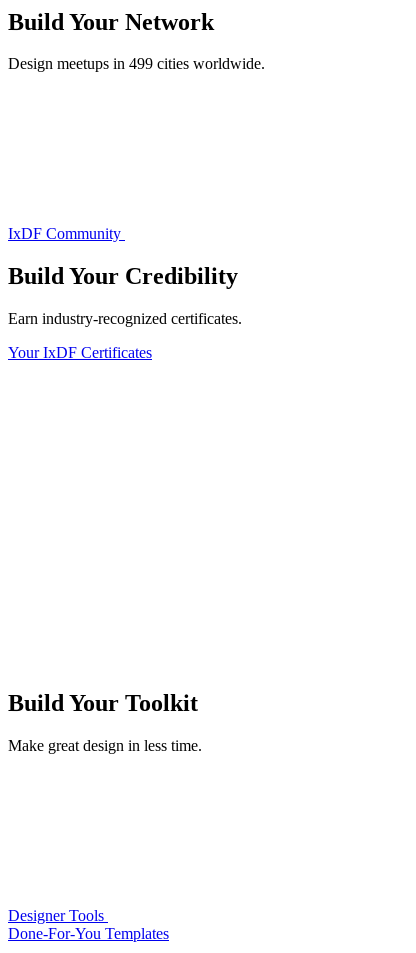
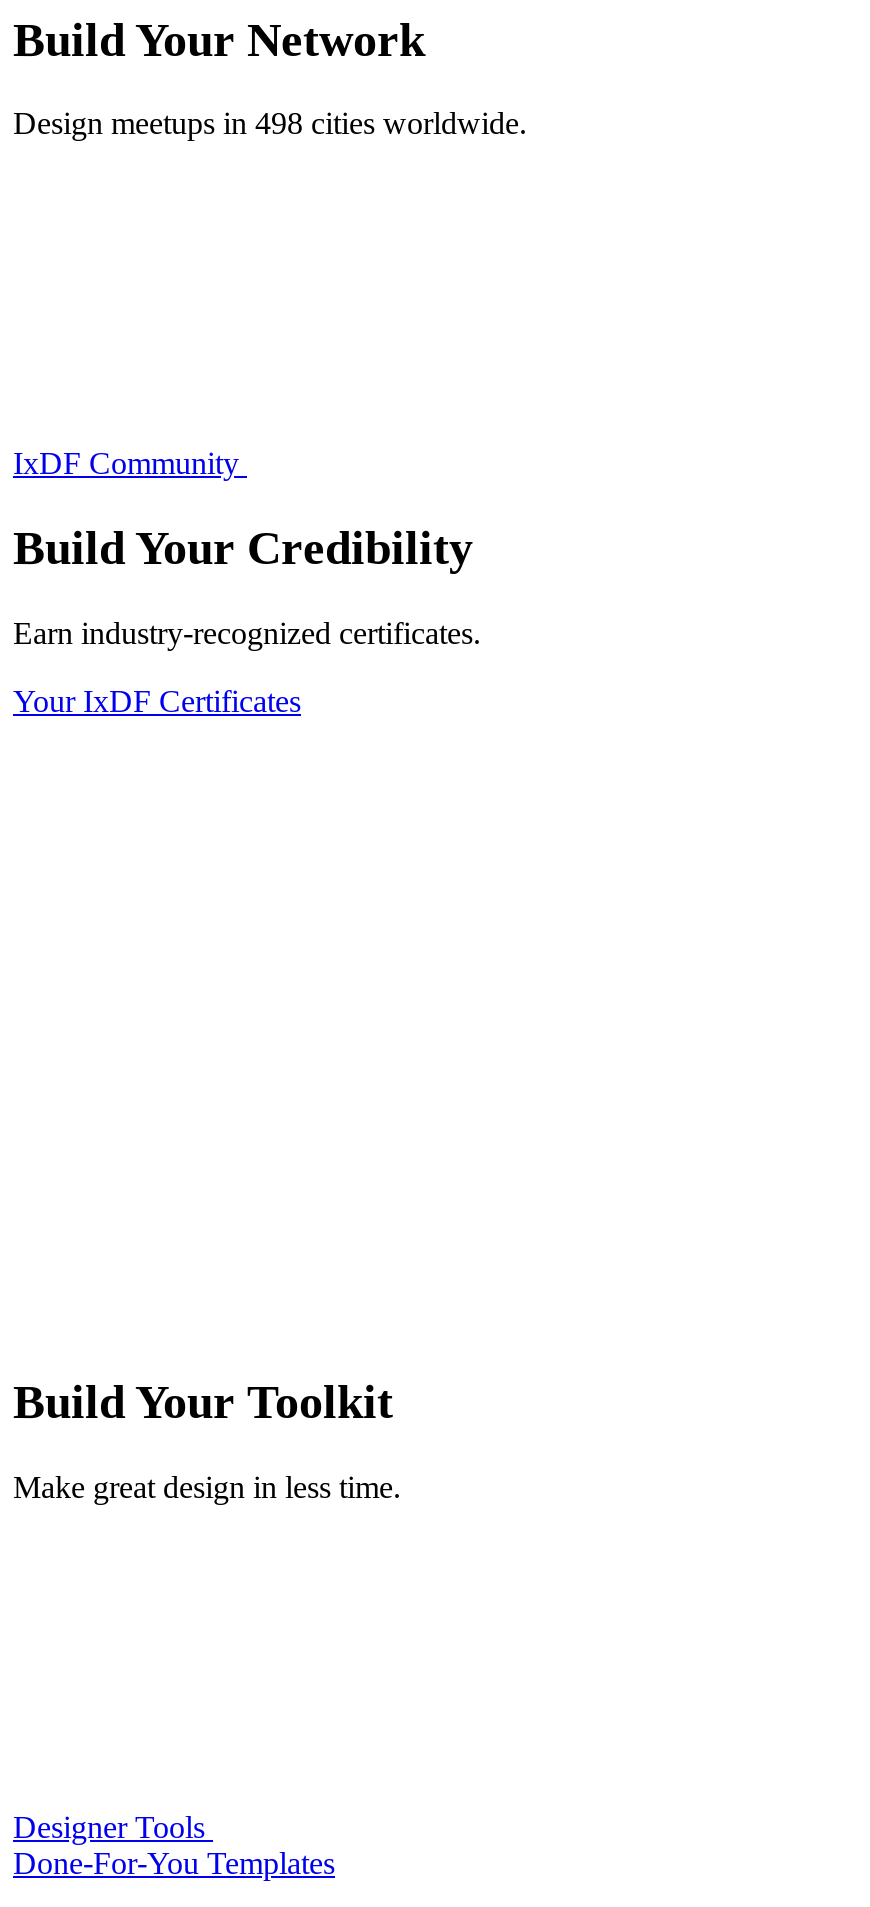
[8,55,265,72] Design meetups in 499 cities worldwide. -> [13,107,527,141] Design meetups in 498 cities worldwide.

